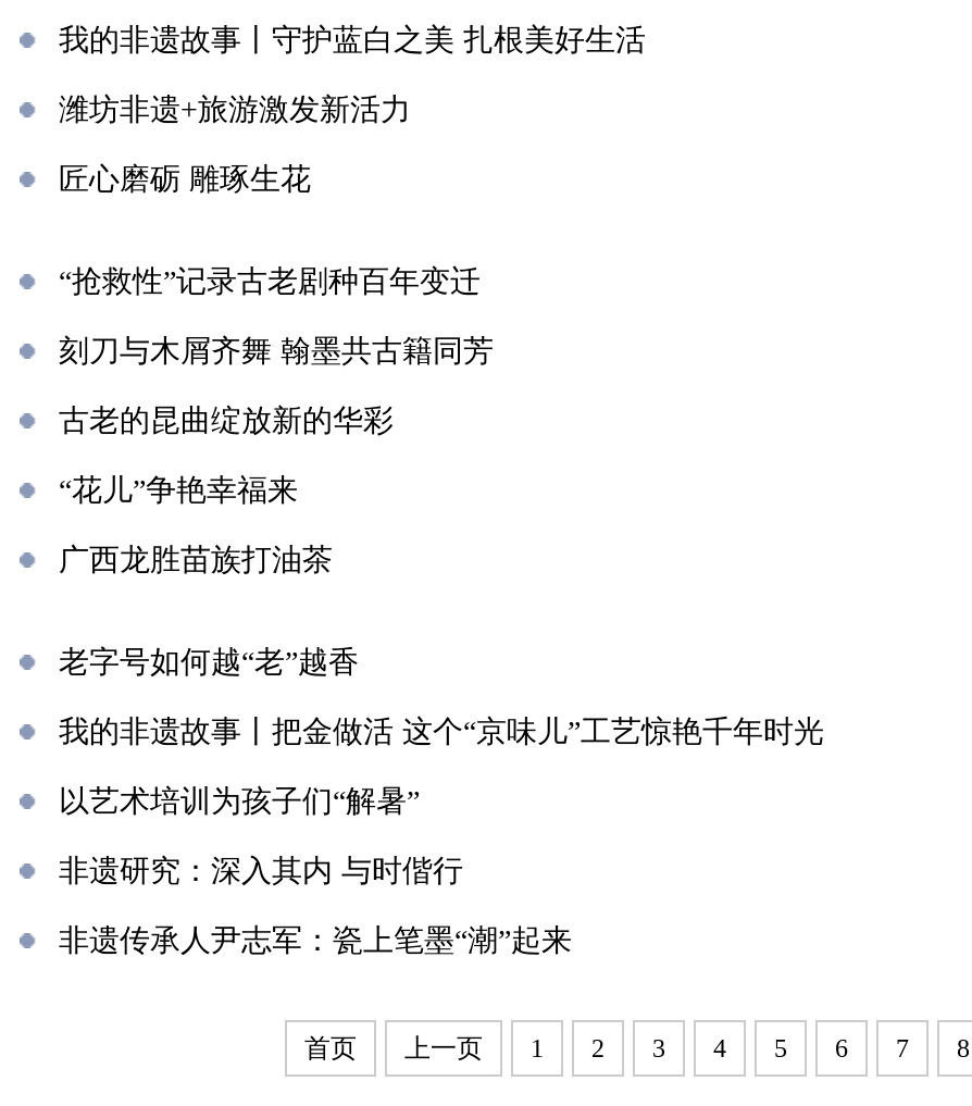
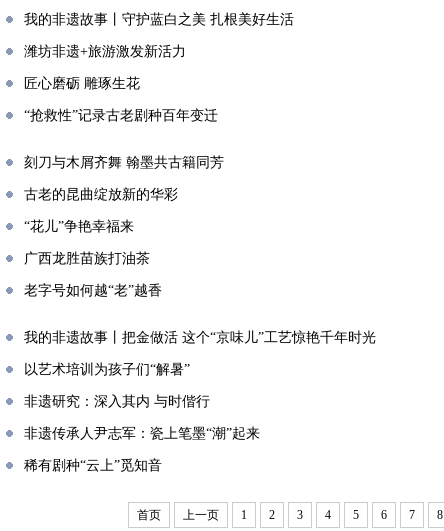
none -> [24,458,162,473] 稀有剧种“云上”觅知音

